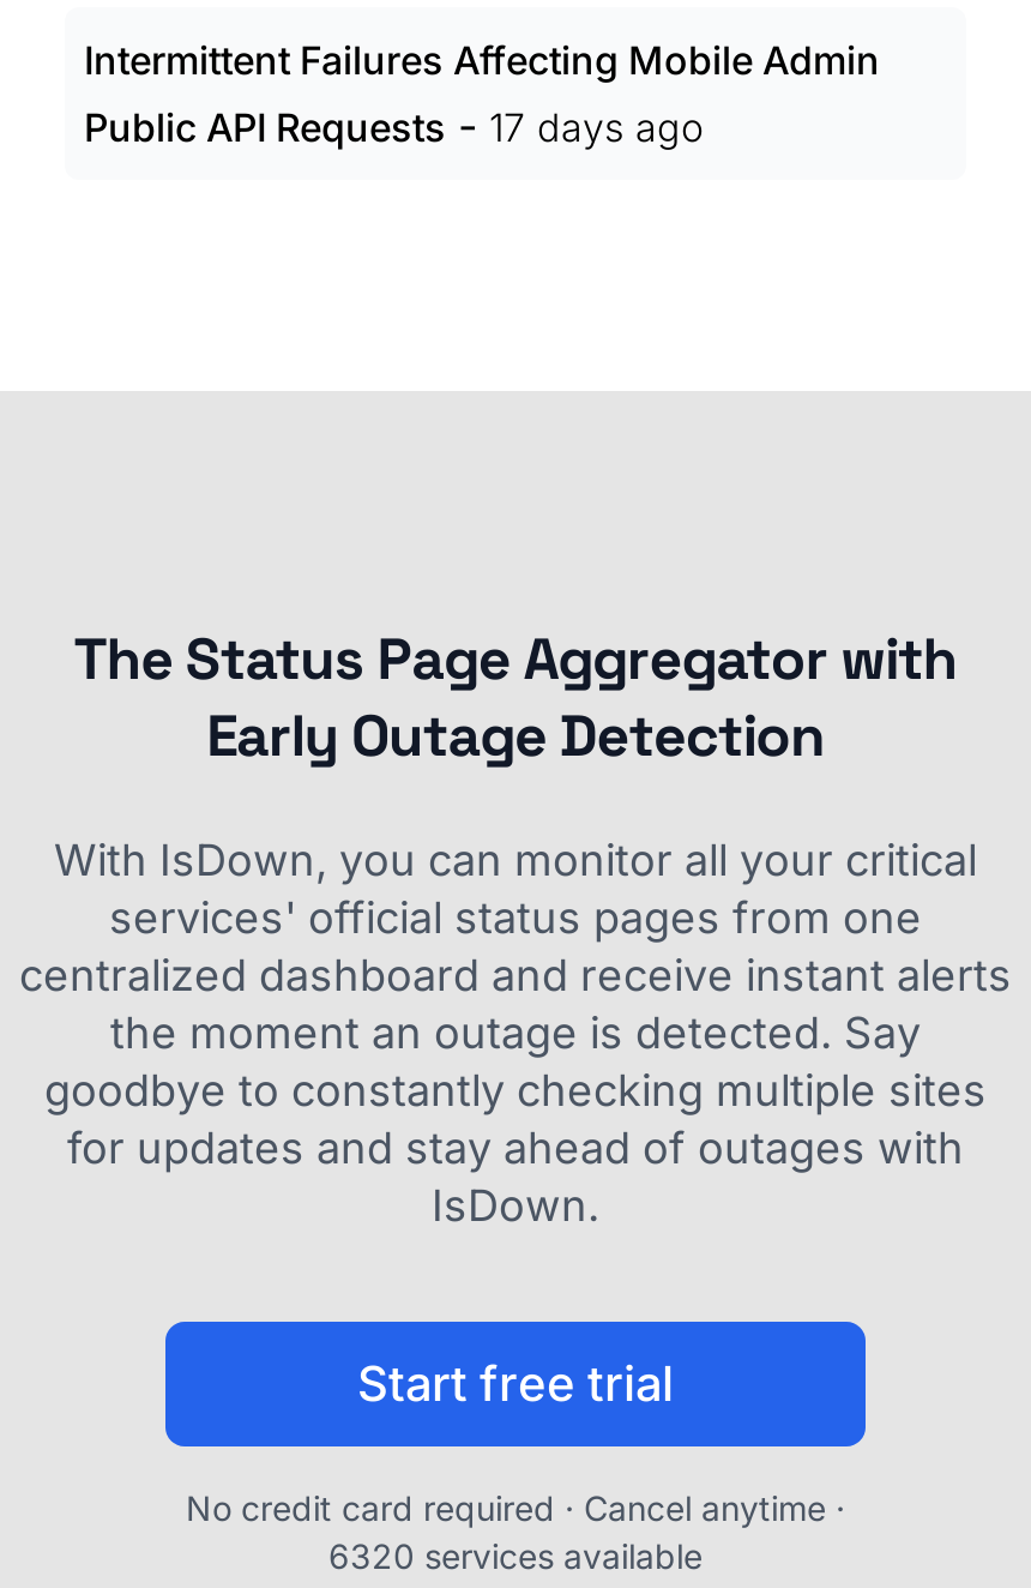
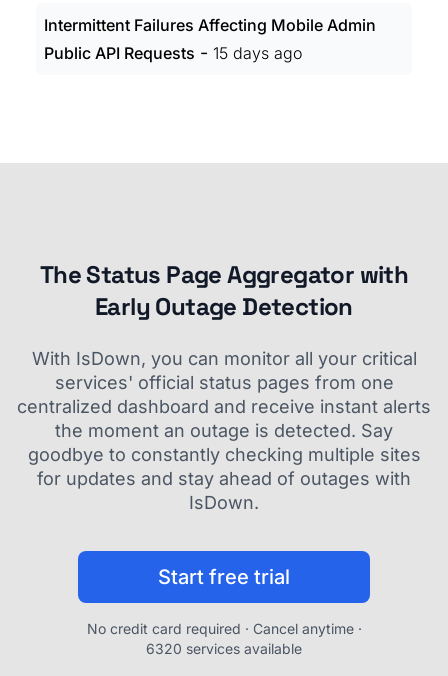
[84,101,703,151] Public API Requests - 17 days ago -> [44,42,302,63] Public API Requests - 15 days ago

